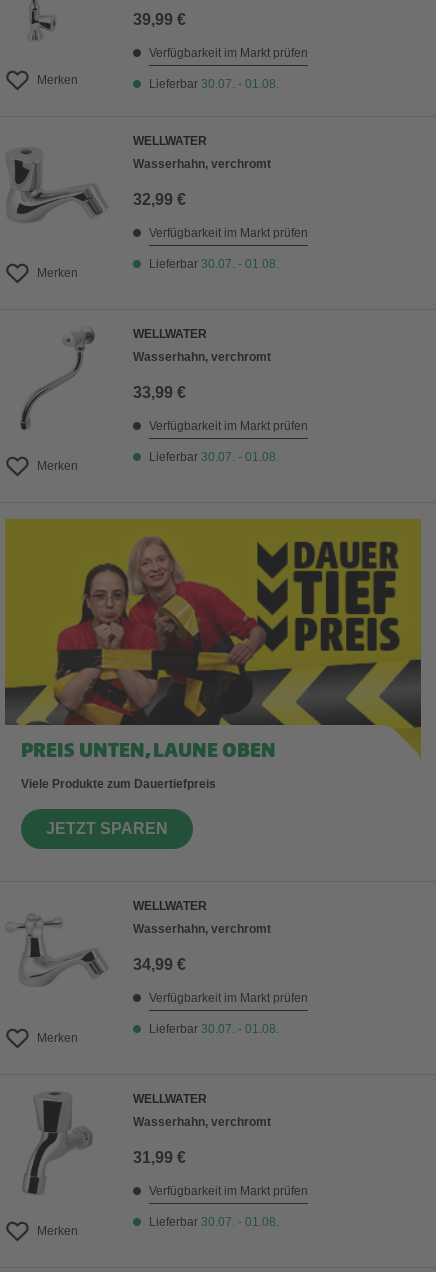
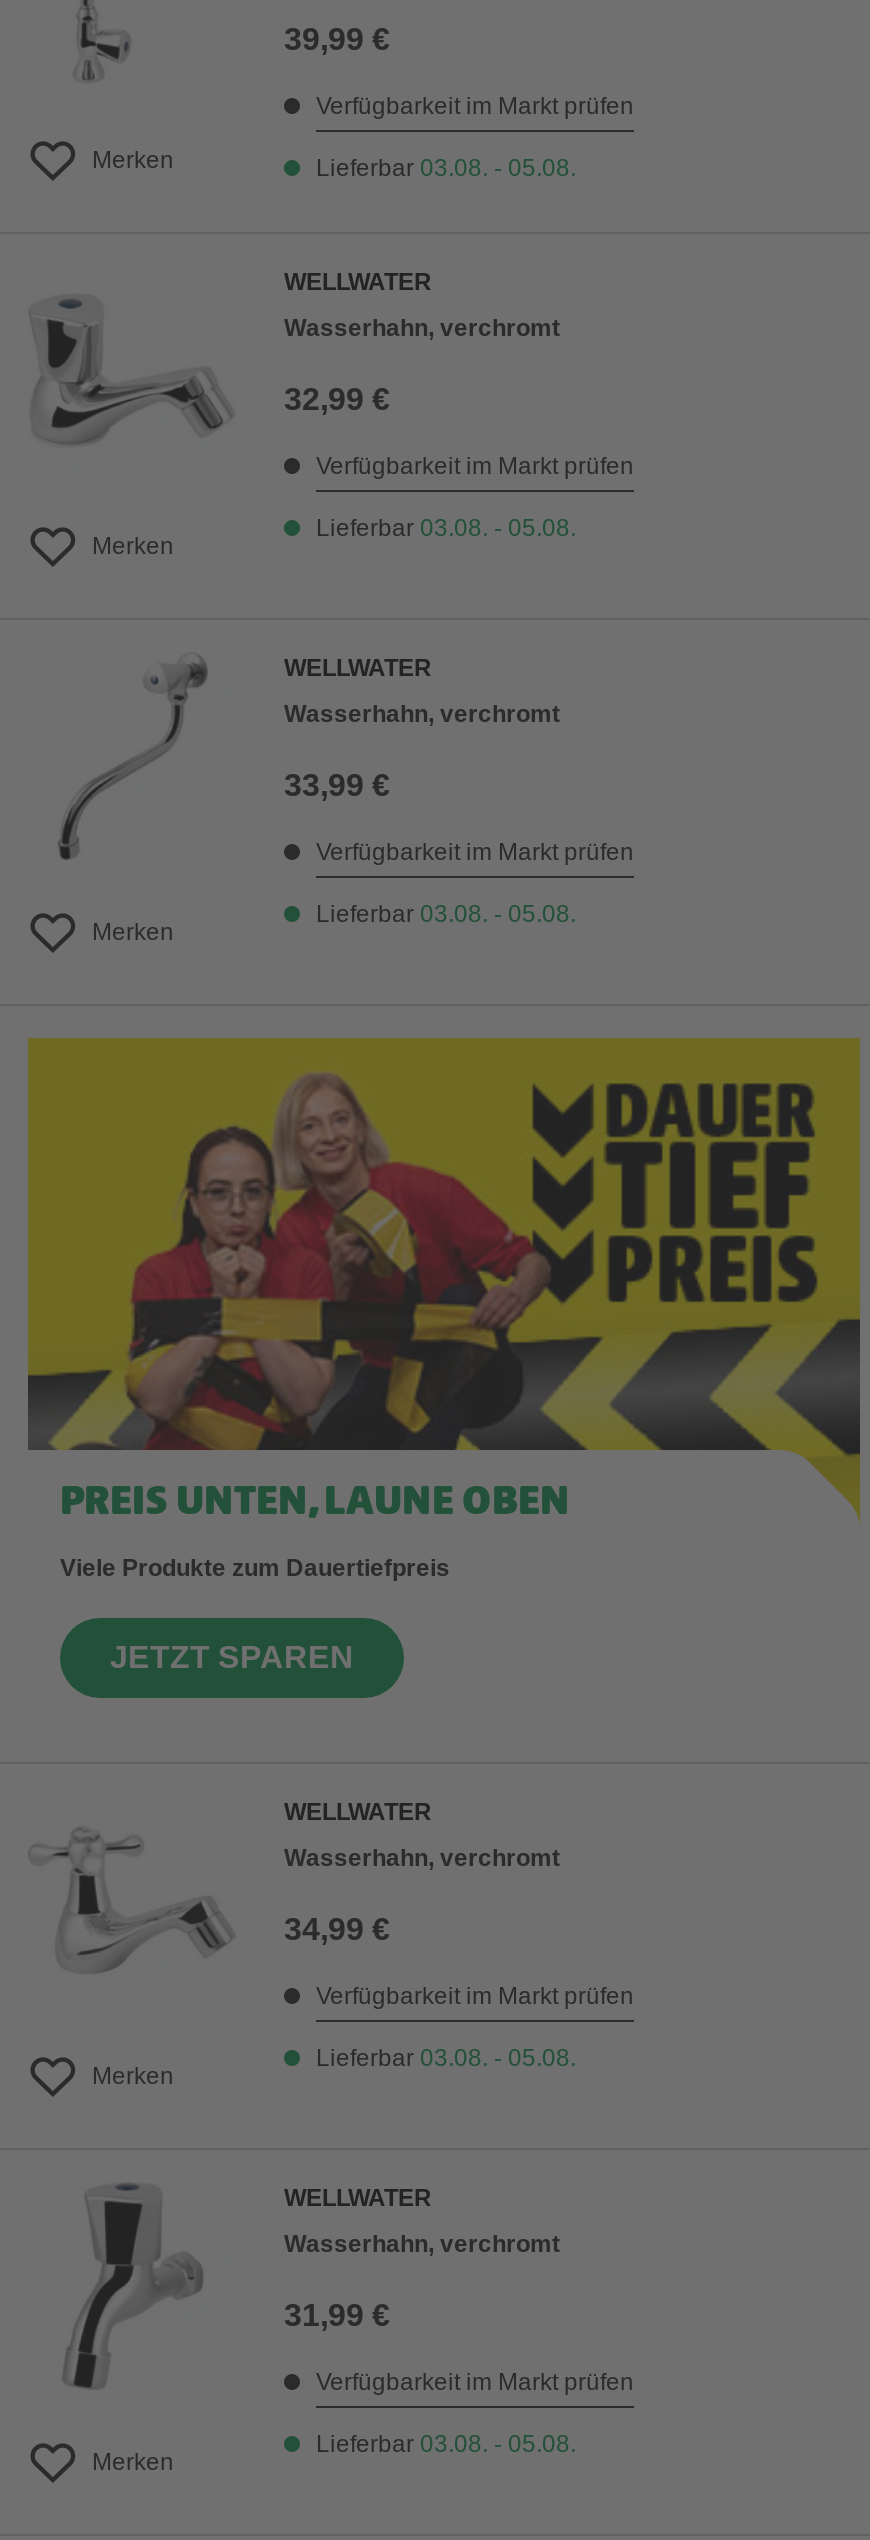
[149,77,279,91] Lieferbar 30.07. - 01.08. -> [316,154,576,182] Lieferbar 03.08. - 05.08.
[149,257,279,271] Lieferbar 30.07. - 01.08. -> [316,514,576,542] Lieferbar 03.08. - 05.08.
[149,450,279,464] Lieferbar 30.07. - 01.08. -> [316,900,576,928] Lieferbar 03.08. - 05.08.
[149,1022,279,1036] Lieferbar 30.07. - 01.08. -> [316,2044,576,2072] Lieferbar 03.08. - 05.08.
[149,1215,279,1229] Lieferbar 30.07. - 01.08. -> [316,2430,576,2458] Lieferbar 03.08. - 05.08.

